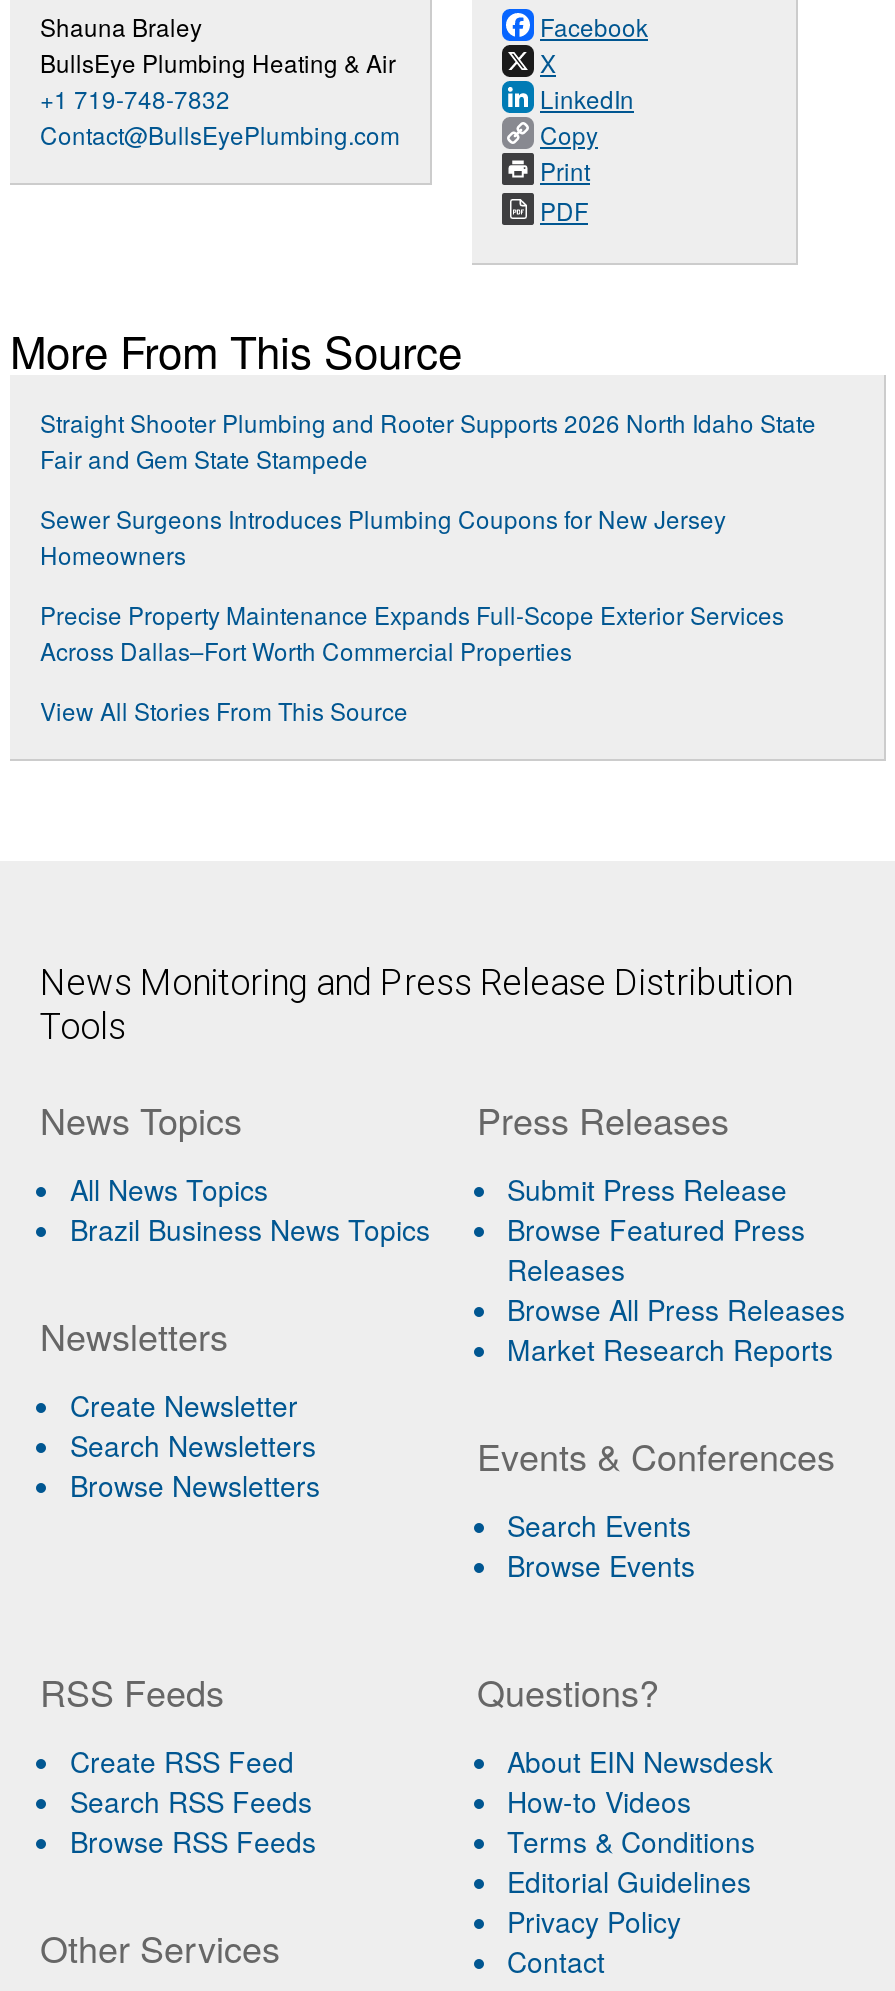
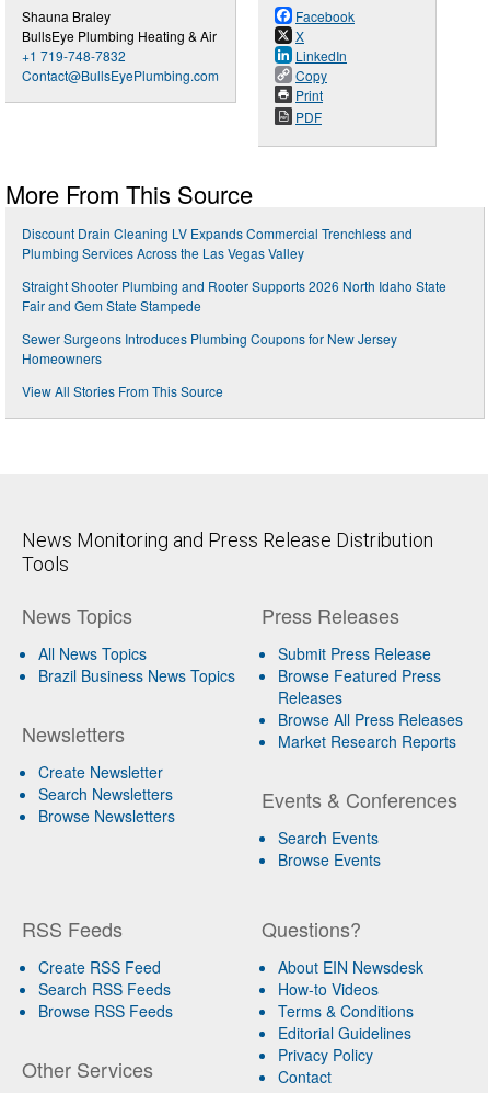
none -> [22,224,413,262] Discount Drain Cleaning LV Expands Commercial Trenchless and | Plumbing Services Across the Las Vegas Valley
moved [40,406,816,572] -> [22,277,446,368]: Straight Shooter Plumbing and Rooter Supports 2026 North Idaho State | Fair and Gem State Stampede | Sewer Surgeons Introduces Plumbing Coupons for New Jersey | Homeowners
[40,598,784,668] Precise Property Maintenance Expands Full-Scope Exterior Services | Across Dallas–Fort Worth Commercial Properties -> none

